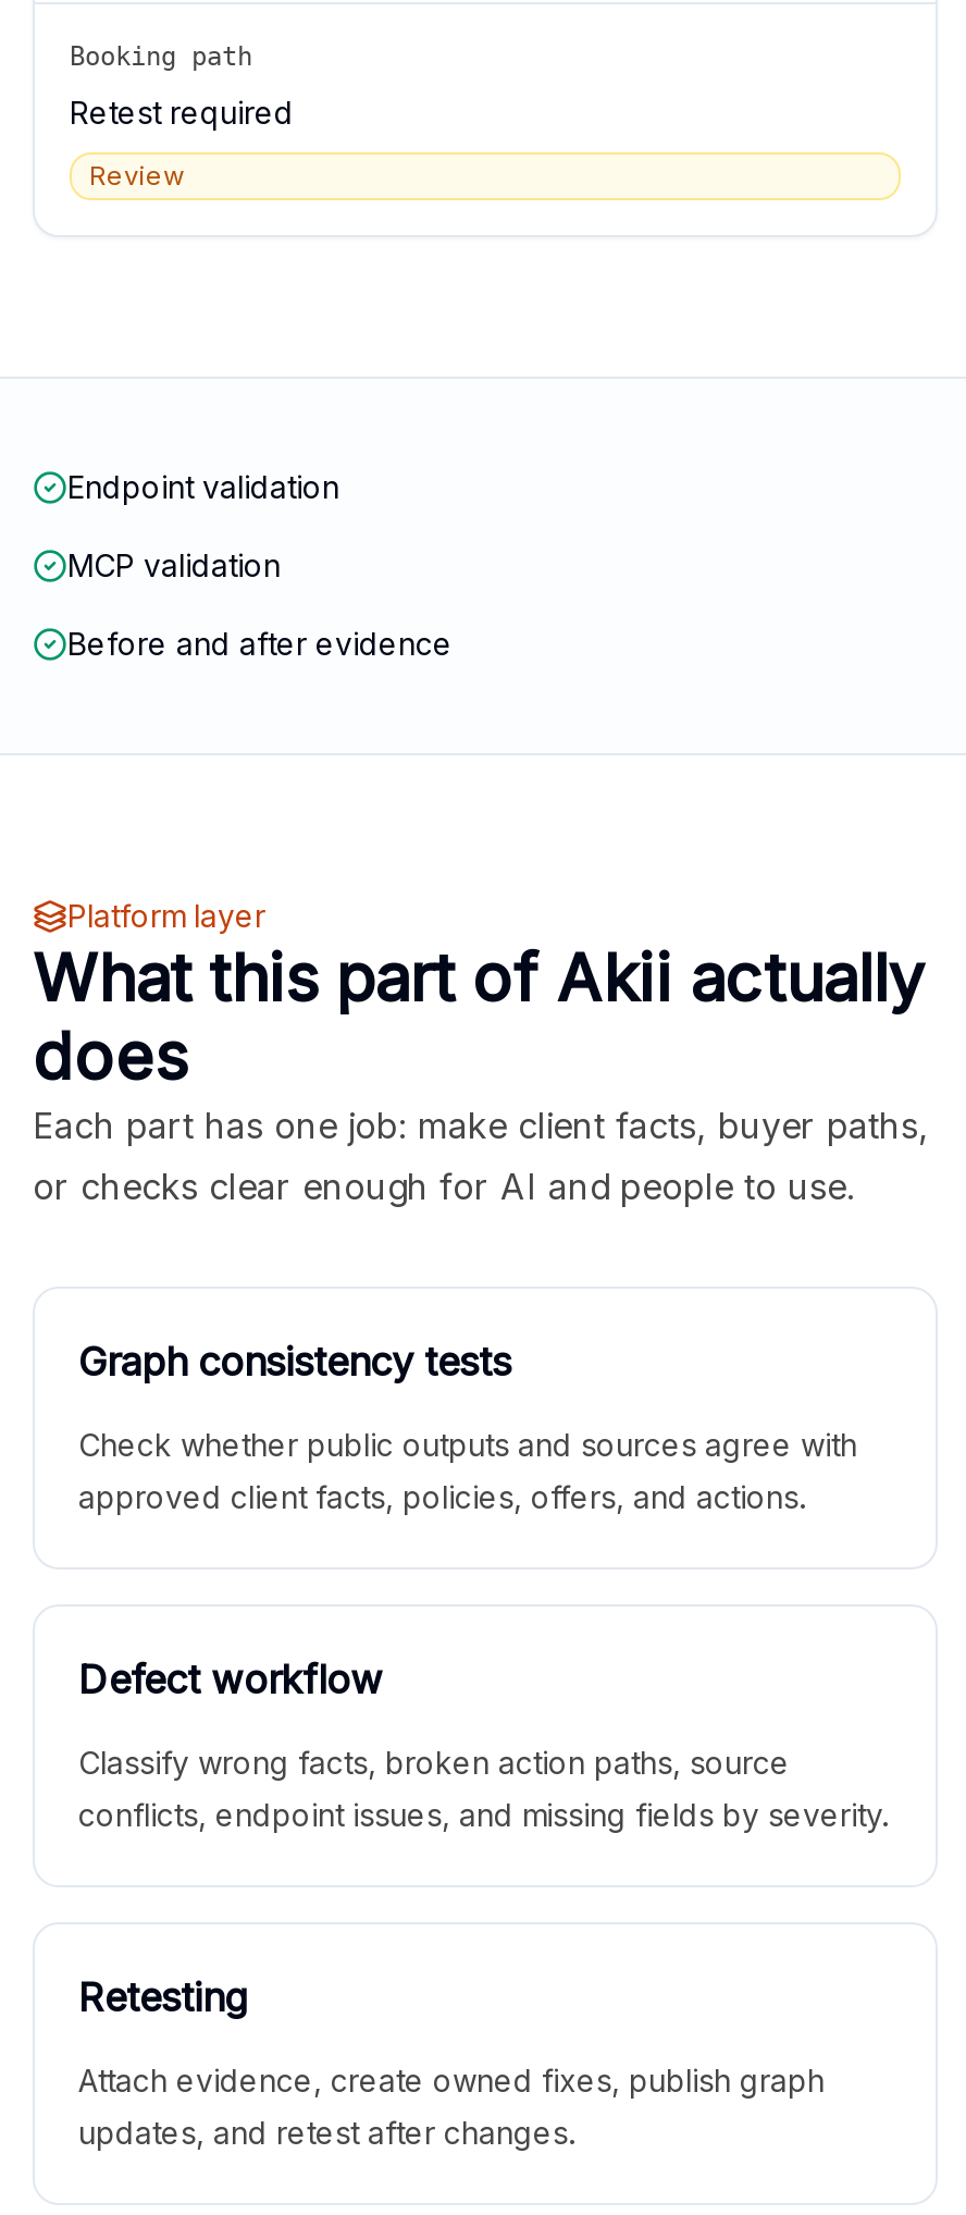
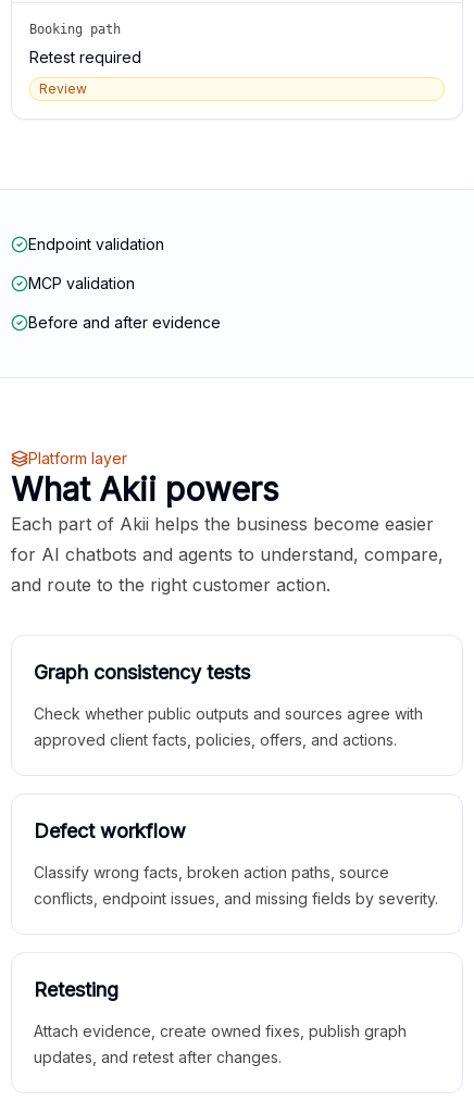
[33,938,929,1208] What this part of Akii actually | does | Each part has one job: make client facts, buyer paths, | or checks clear enough for AI and people to use. -> [11,470,444,596] What Akii powers | Each part of Akii helps the business become easier | for AI chatbots and agents to understand, compare, | and route to the right customer action.

